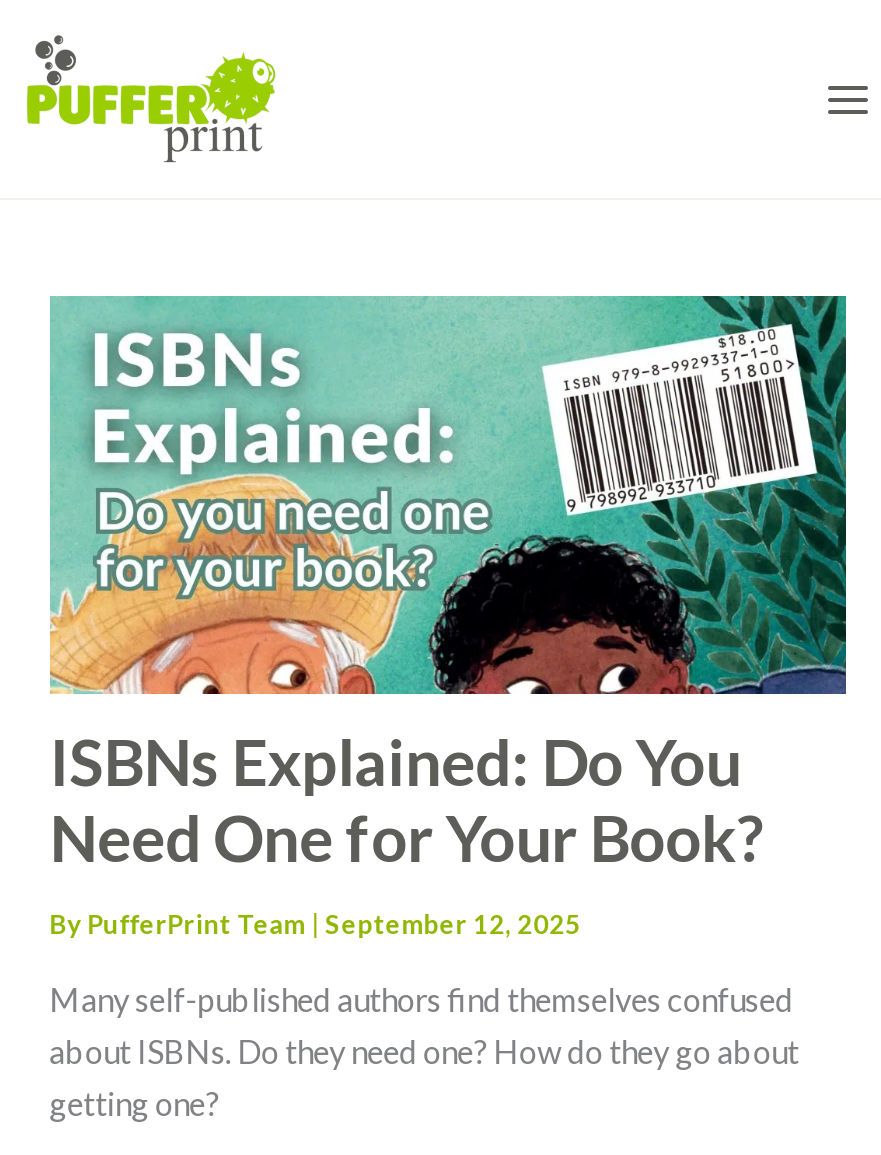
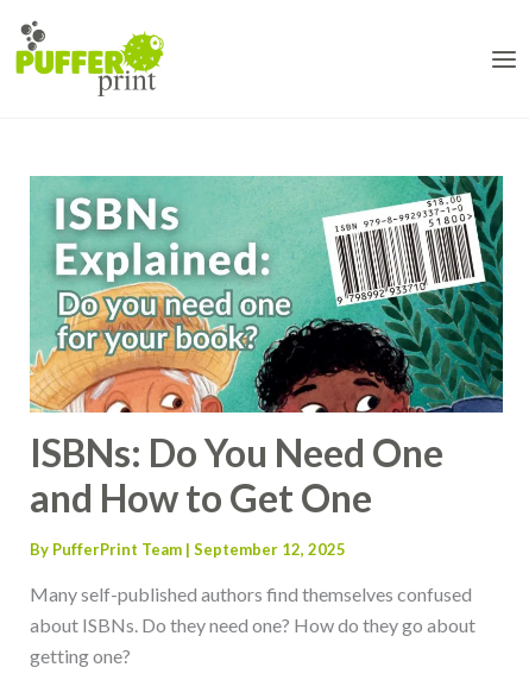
[49,723,765,877] ISBNs Explained: Do You | Need One for Your Book? -> [29,430,443,521] ISBNs: Do You Need One | and How to Get One

